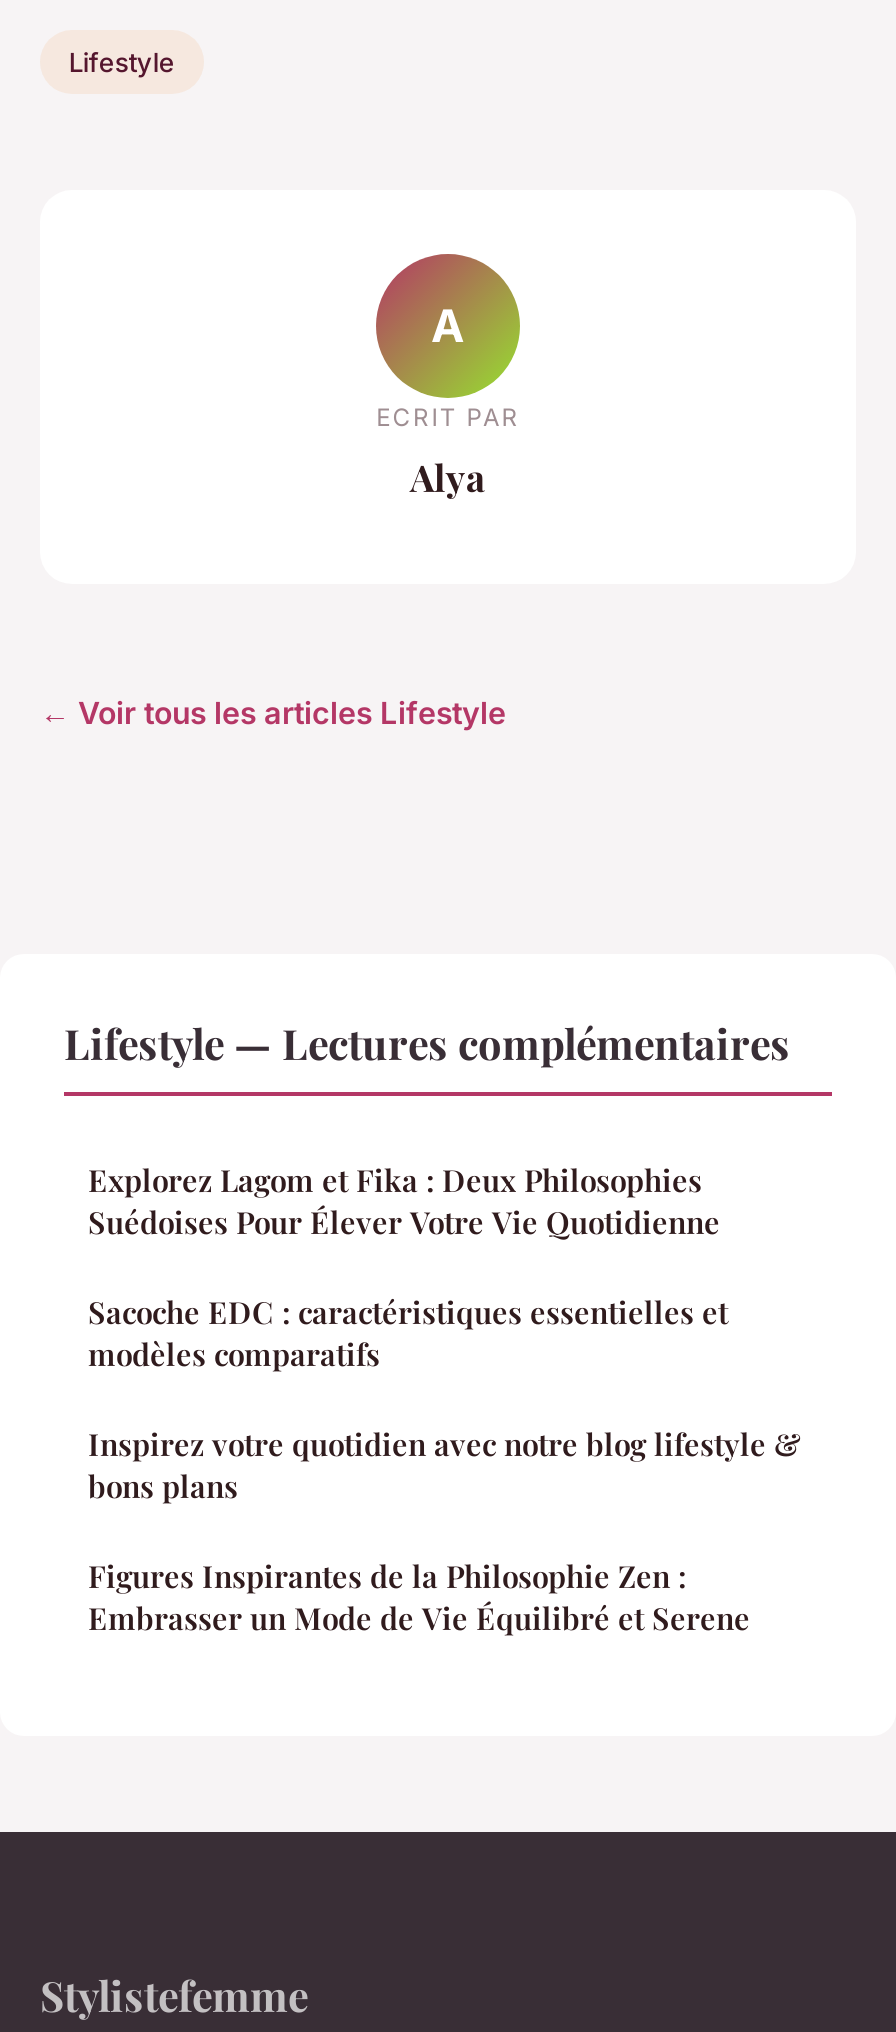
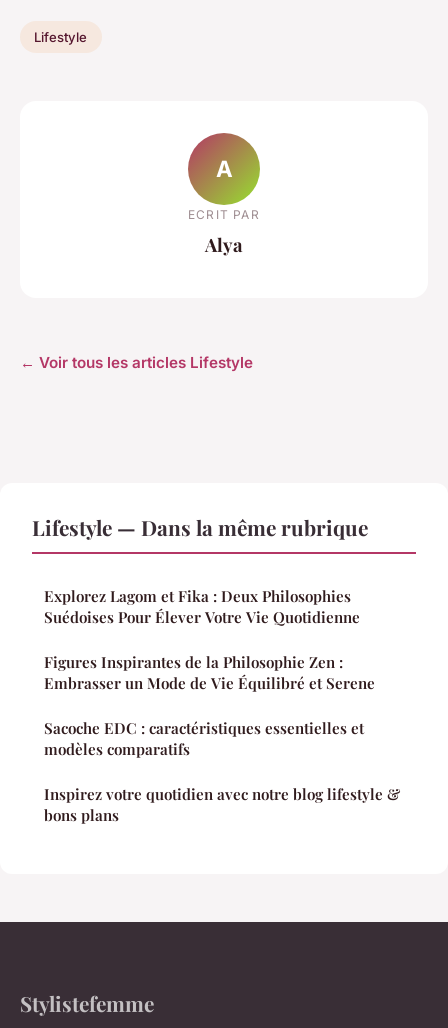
[64,1014,790,1070] Lifestyle — Lectures complémentaires -> [32,513,368,541] Lifestyle — Dans la même rubrique
moved [88,1292,800,1506] -> [44,718,400,825]: Sacoche EDC : caractéristiques essentielles et | modèles comparatifs | Inspirez votre quotidien avec notre blog lifestyle & | bons plans
moved [88,1556,750,1638] -> [44,652,375,693]: Figures Inspirantes de la Philosophie Zen : | Embrasser un Mode de Vie Équilibré et Serene

